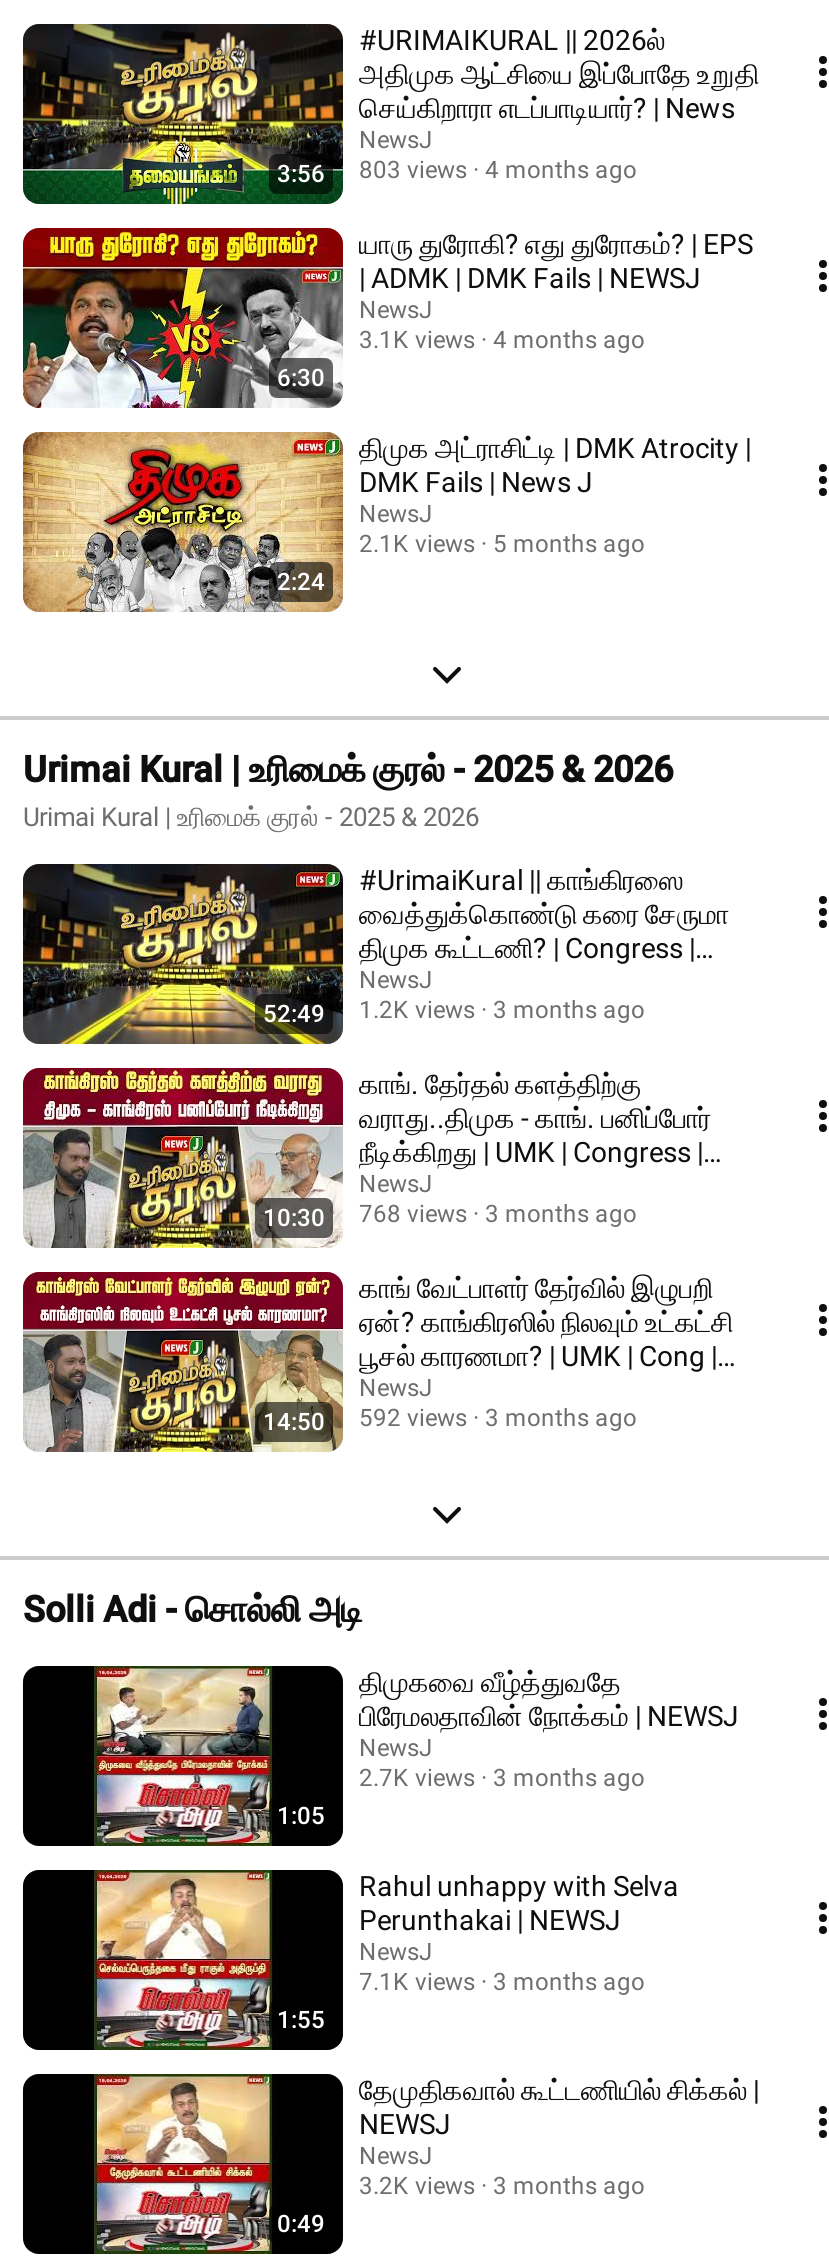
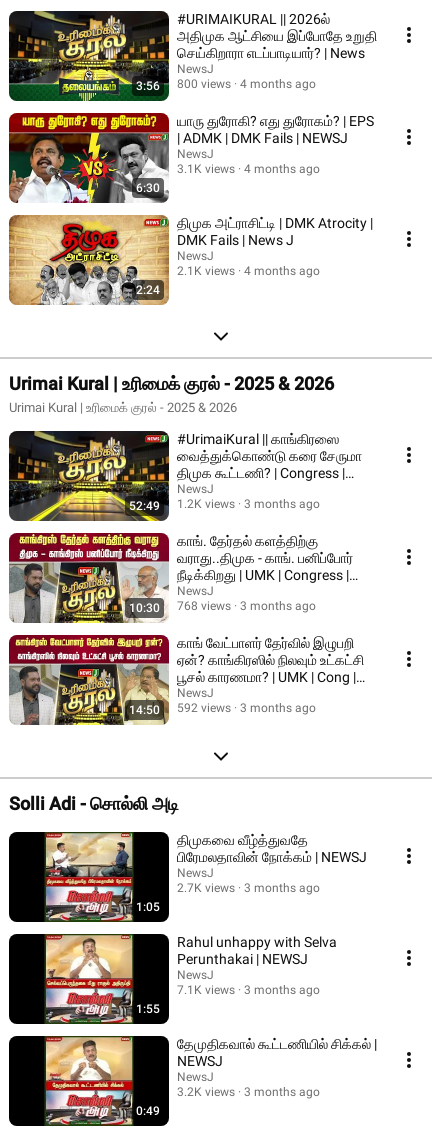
[277,156,637,188] 3:56 803 views 4 months ago -> [136,77,316,93] 3:56 800 views 4 months ago
[359,530,645,558] 2.1K views 5 months ago -> [177,264,320,278] 2.1K views 4 months ago

